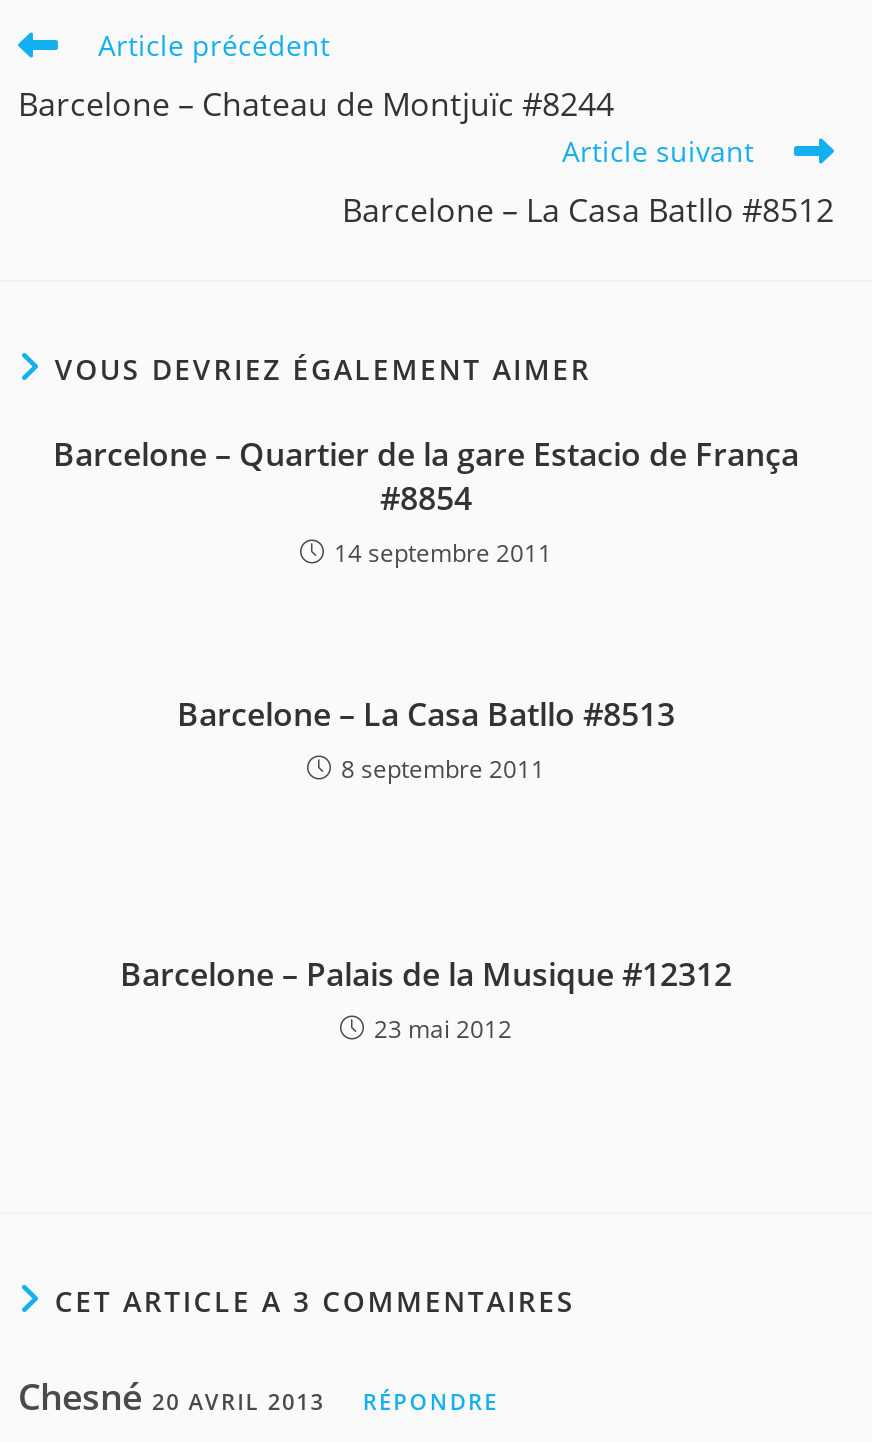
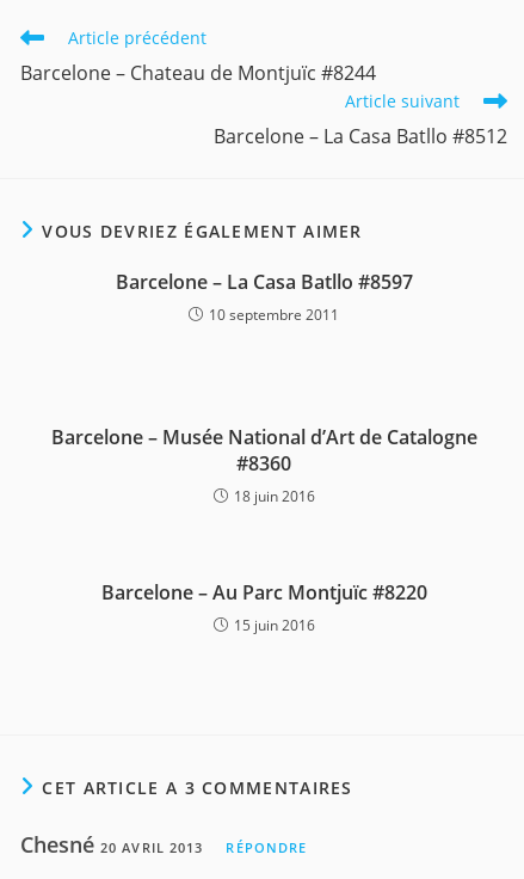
[53,432,799,570] Barcelone – Quartier de la gare Estacio de França | #8854 | 14 septembre 2011 -> [115,269,412,325] Barcelone – La Casa Batllo #8597 | 10 septembre 2011
[177,692,675,786] Barcelone – La Casa Batllo #8513 | 8 septembre 2011 -> [51,424,477,506] Barcelone – Musée National d’Art de Catalogne | #8360 | 18 juin 2016
[120,952,732,1046] Barcelone – Palais de la Musique #12312 | 23 mai 2012 -> [101,579,427,635] Barcelone – Au Parc Montjuïc #8220 | 15 juin 2016

